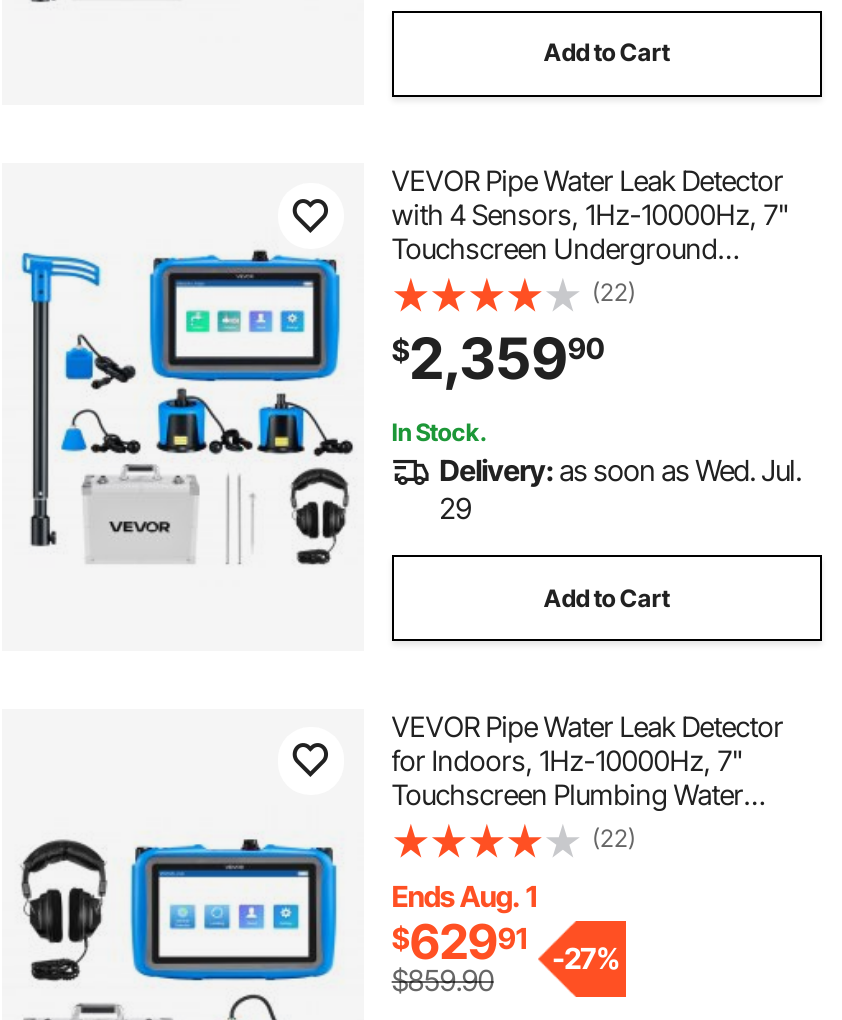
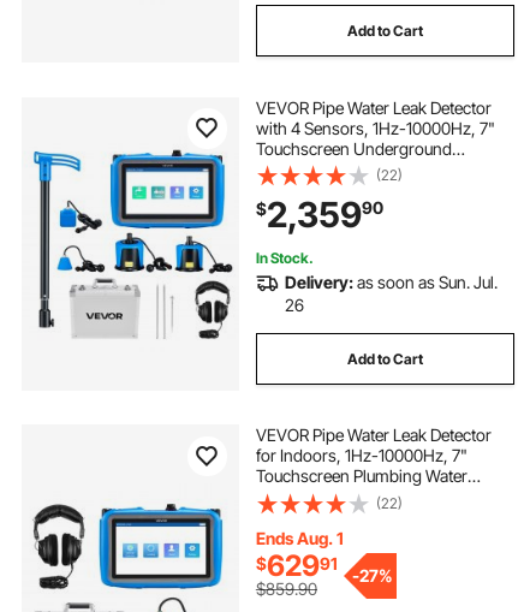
[439,453,801,487] Delivery: as soon as Wed. Jul. -> [284,271,497,292] Delivery: as soon as Sun. Jul.
[439,491,471,525] 29 -> [284,294,304,315] 26

